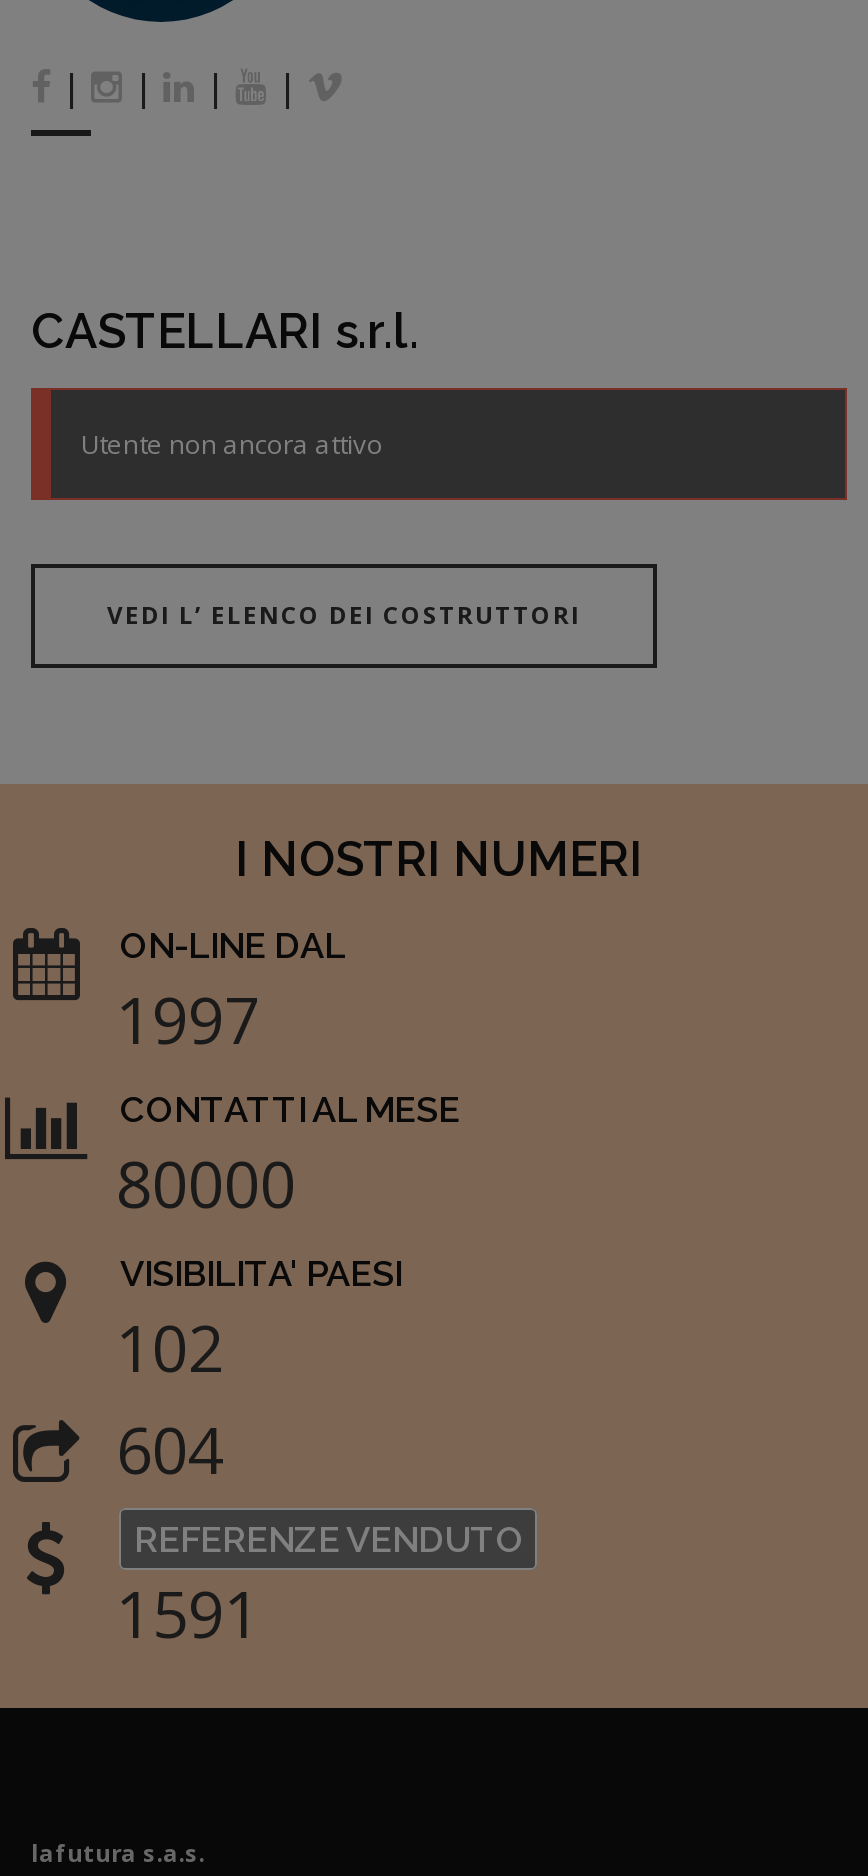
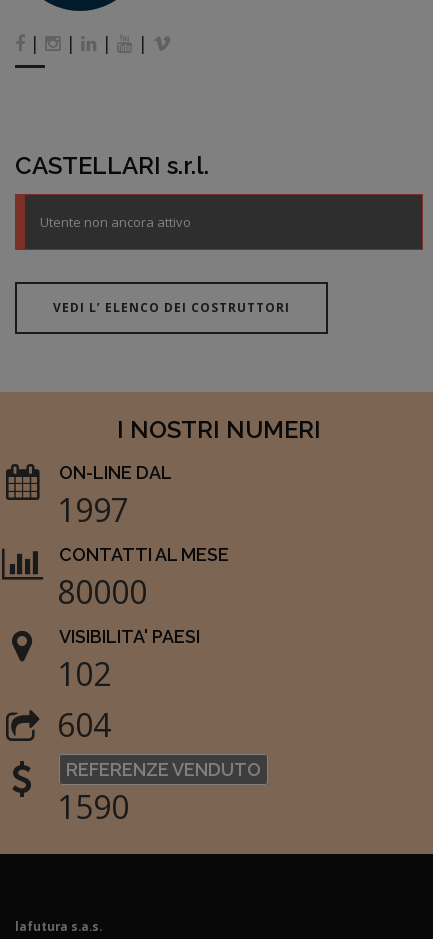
[116,1571,260,1657] 1591 -> [57,785,129,828] 1590

